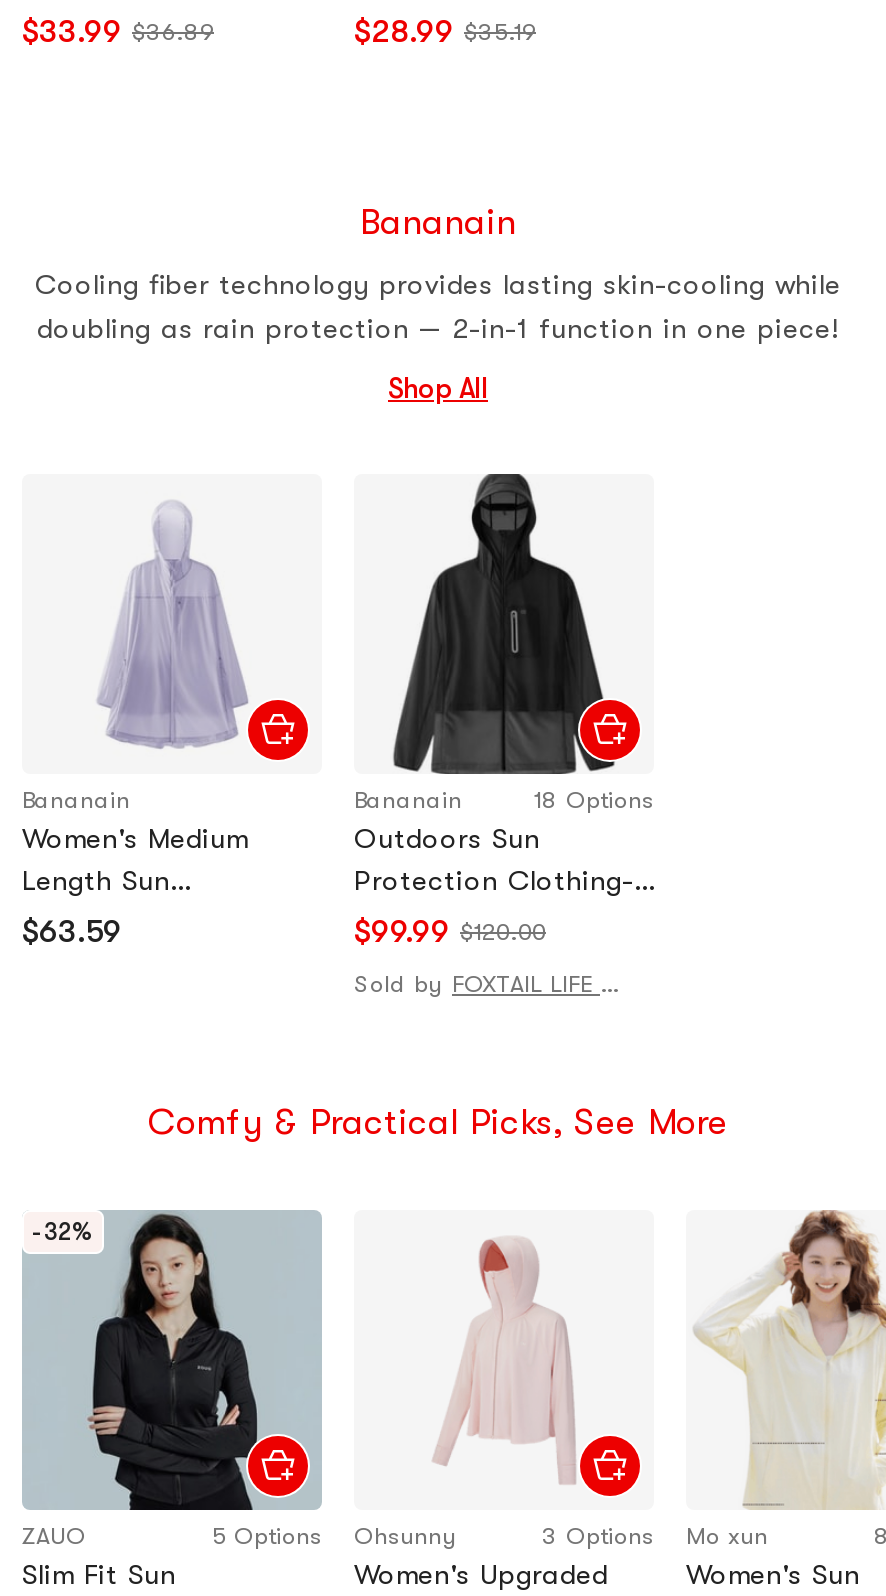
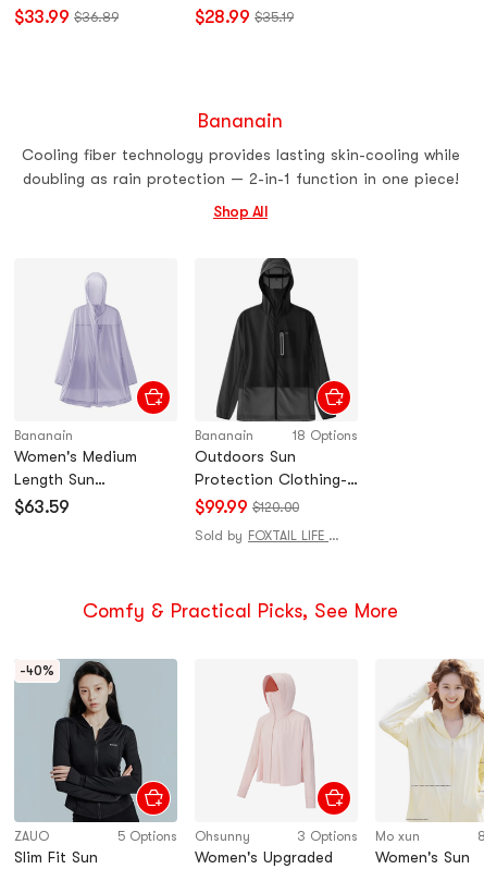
[32,1218,94,1246] -32% -> [20,663,54,678] -40%

